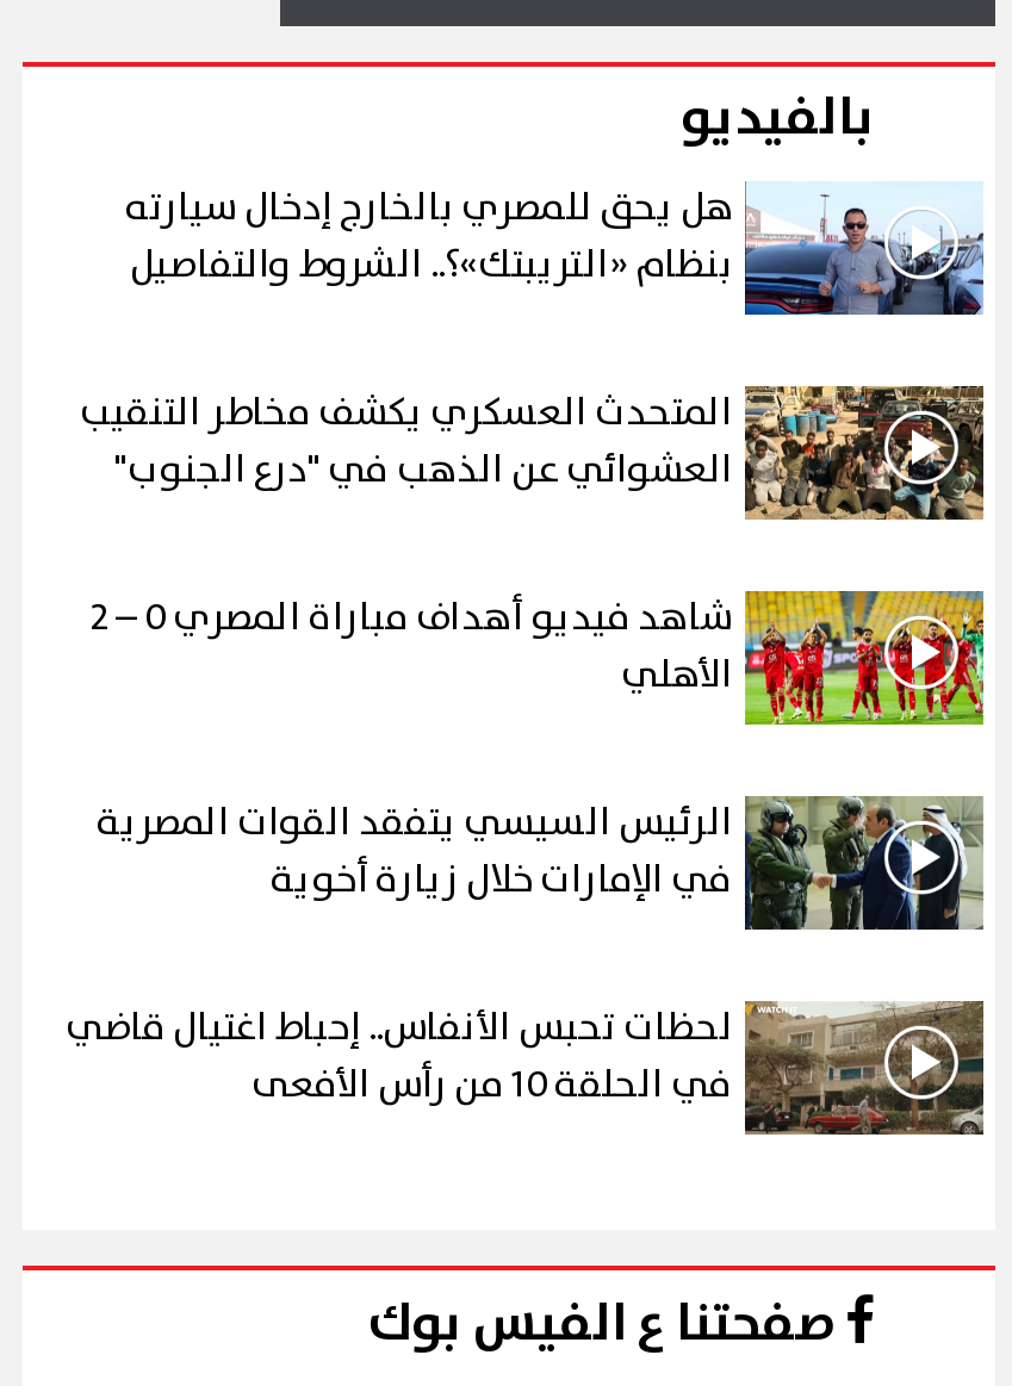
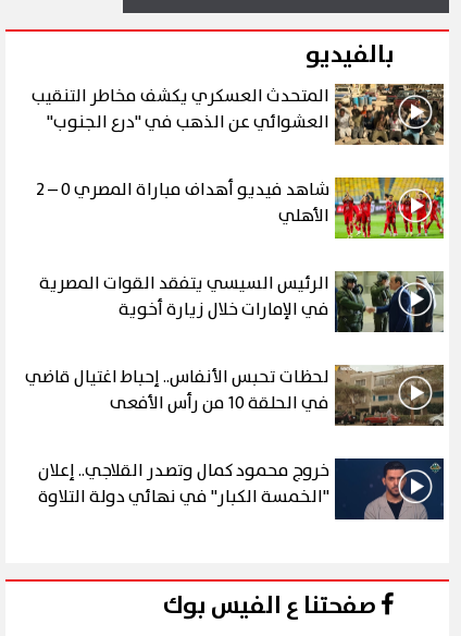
[125,179,986,318] [image] | هل يحق للمصري بالخارج إدخال سيارته | بنظام «التريبتك»؟.. الشروط والتفاصيل -> none
moved [66,380,988,1059] -> [25,81,446,391]: [image] | المتحدث العسكري يكشف مخاطر التنقيب | العشوائي عن الذهب في "درع الجنوب" | الأهلي | الرئيس السيسي يتفقد القوات المصرية | في الإمارات خلال زيارة أخوية | لحظات تحبس الأنفاس.. إحباط اغتيال قاضي
moved [743,997,988,1138] -> [334,363,446,427]: [image]
none -> [38,457,445,521] [image] | خروج محمود كمال وتصدر القلاجي.. إعلان | "الخمسة الكبار" في نهائي دولة التلاوة

